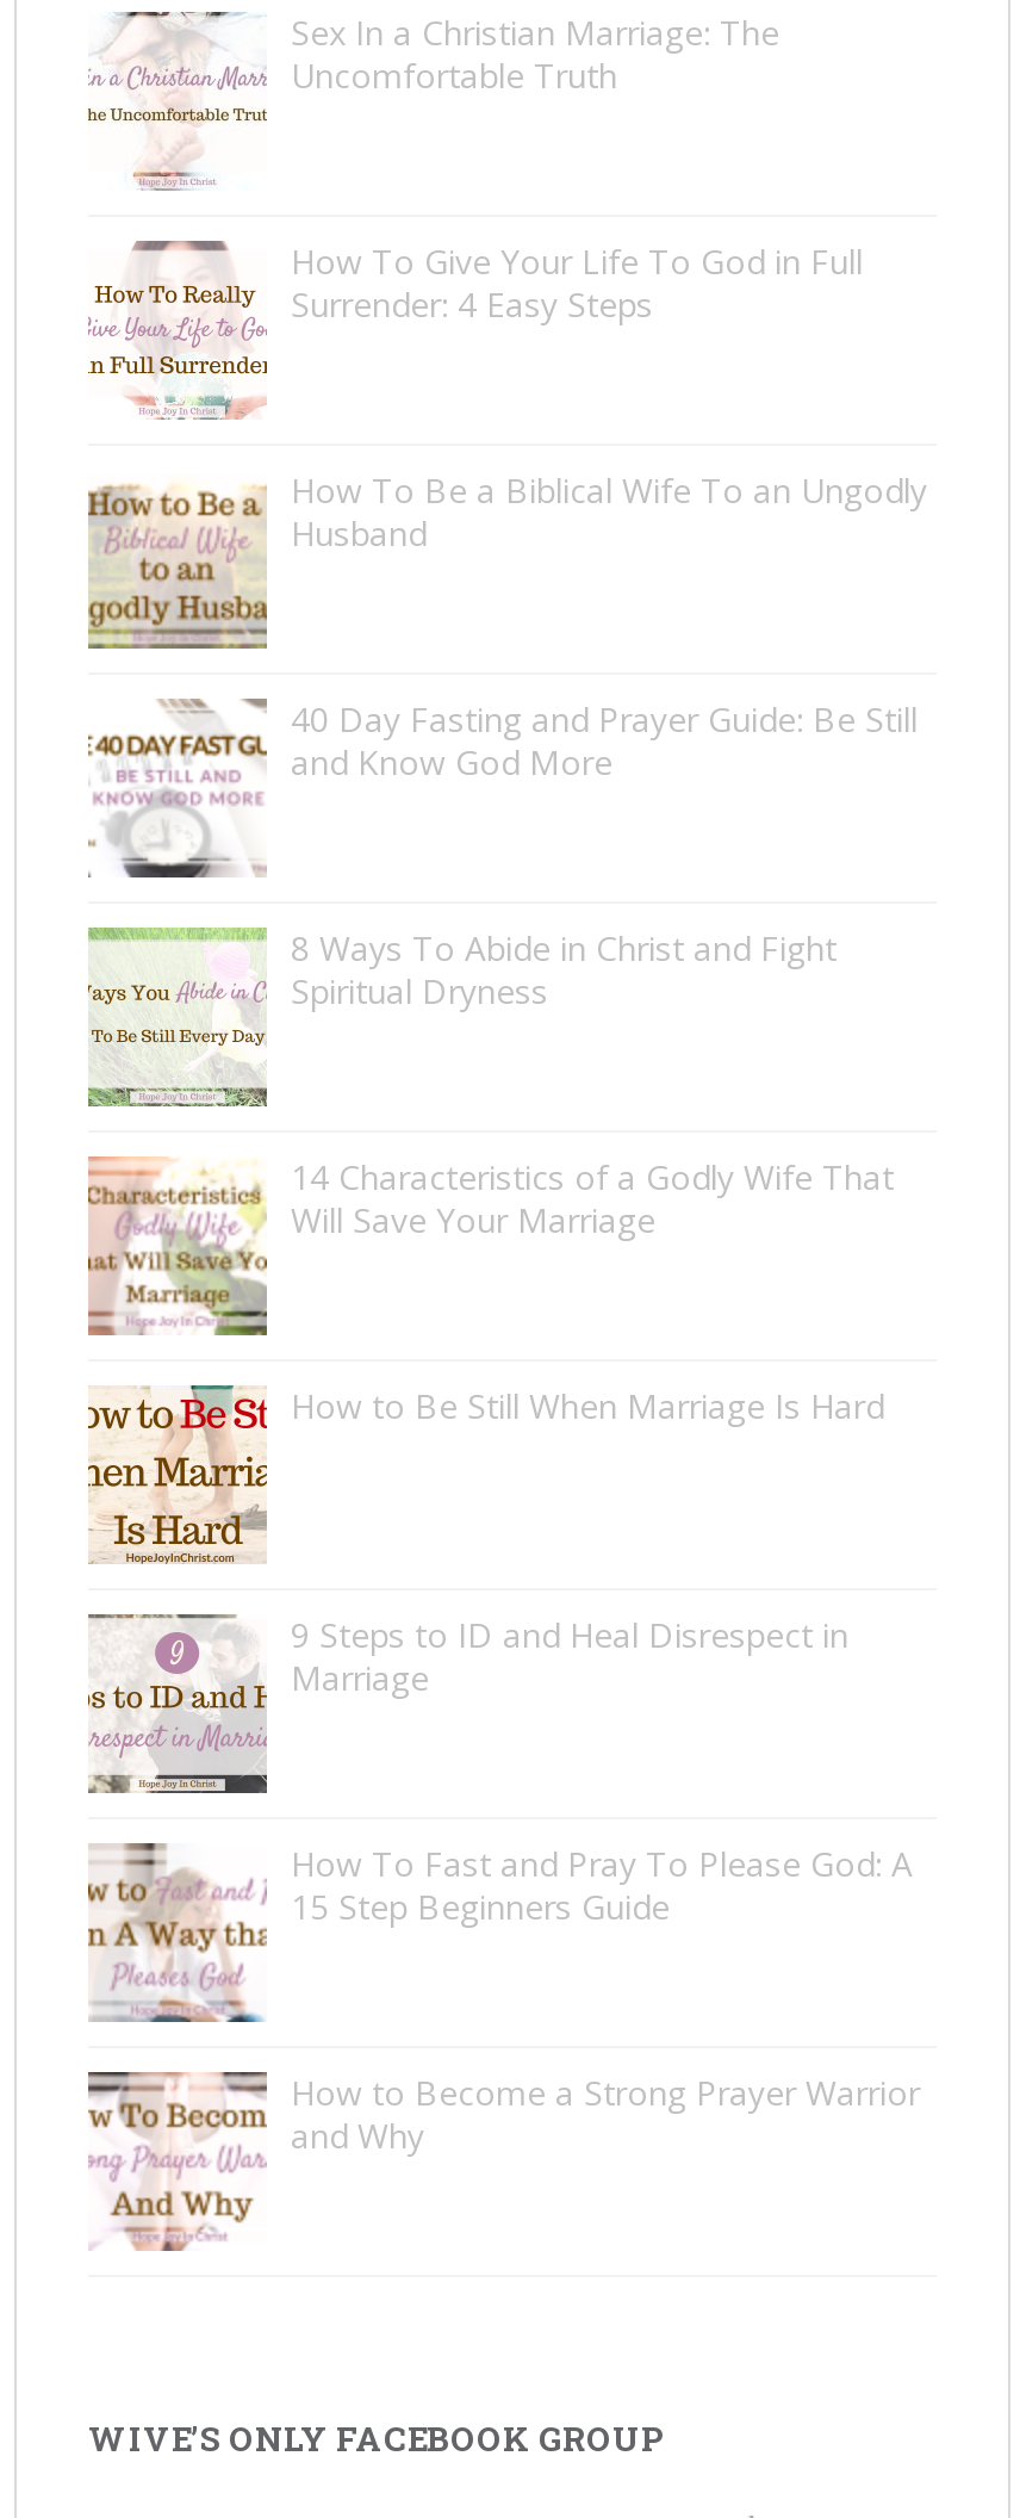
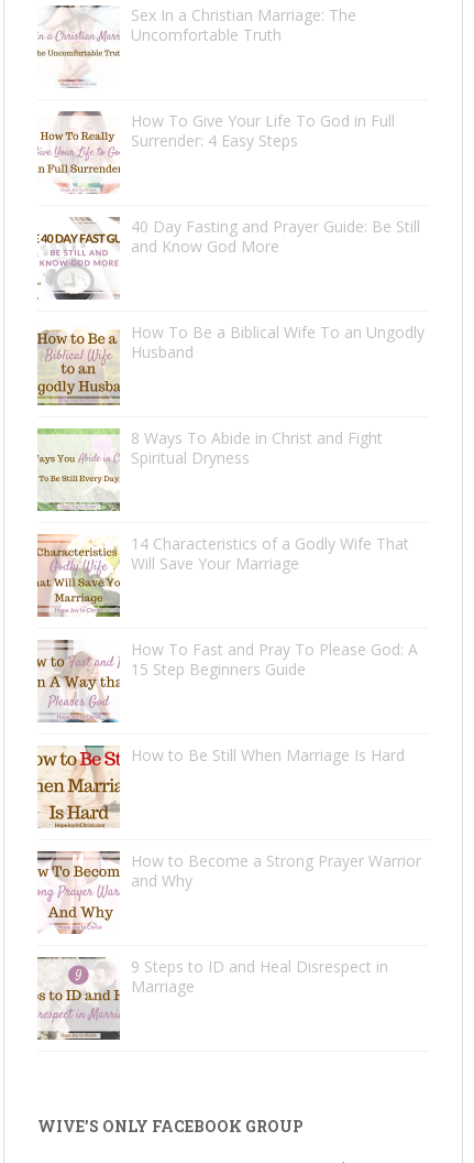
moved [86,467,927,651] -> [36,321,425,406]: [image] | How To Be a Biblical Wife To an Ungodly | Husband
moved [88,696,918,882] -> [37,216,420,302]: [image] | 40 Day Fasting and Prayer Guide: Be Still | and Know God More
moved [86,1383,884,1567] -> [37,744,405,829]: [image] | How to Be Still When Marriage Is Hard
moved [86,1612,848,1796] -> [36,956,388,1041]: [image] | 9 Steps to ID and Heal Disrespect in | Marriage
moved [86,1841,913,2027] -> [36,639,418,725]: [image] | How To Fast and Pray To Please God: A | 15 Step Beginners Guide
moved [83,2069,920,2256] -> [35,850,421,936]: [image] | How to Become a Strong Prayer Warrior | and Why

